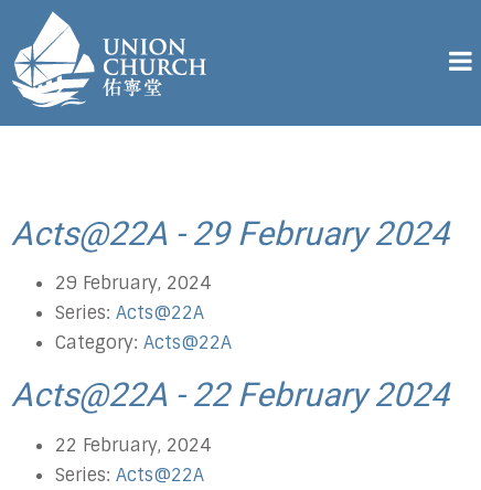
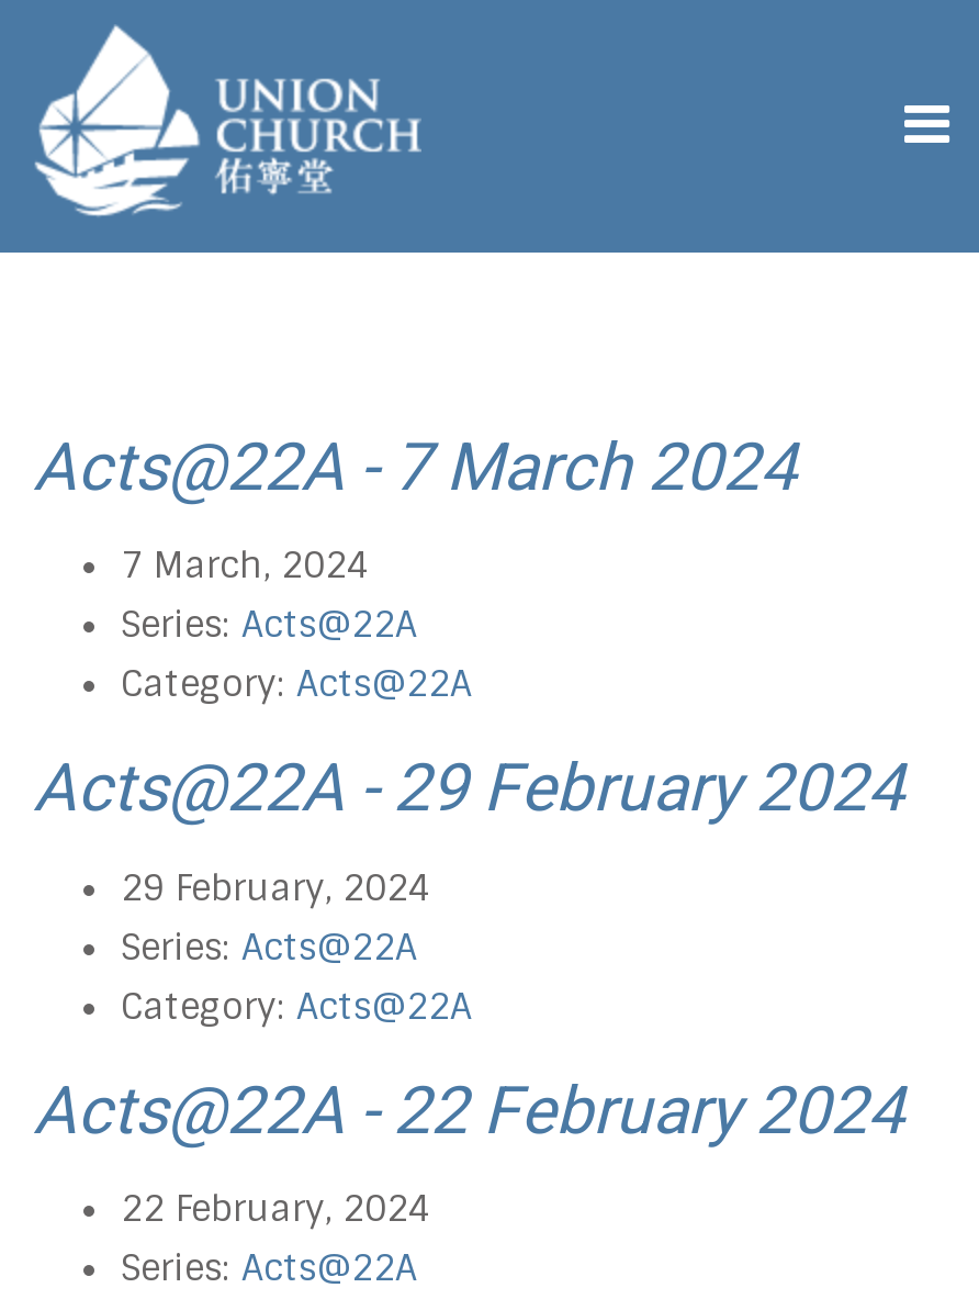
none -> [33,422,797,708] Acts@22A - 7 March 2024 | 7 March, 2024 | Series: Acts@22A | Category: Acts@22A

